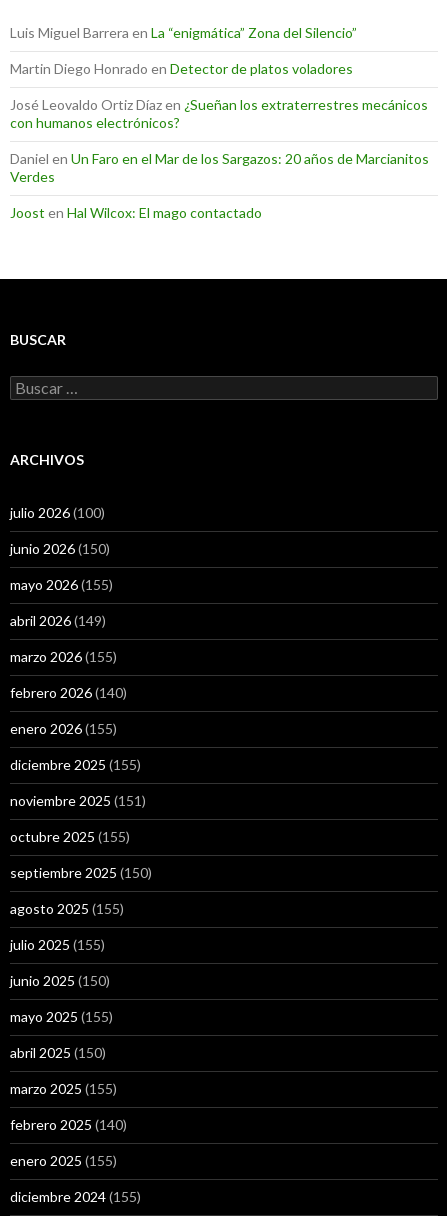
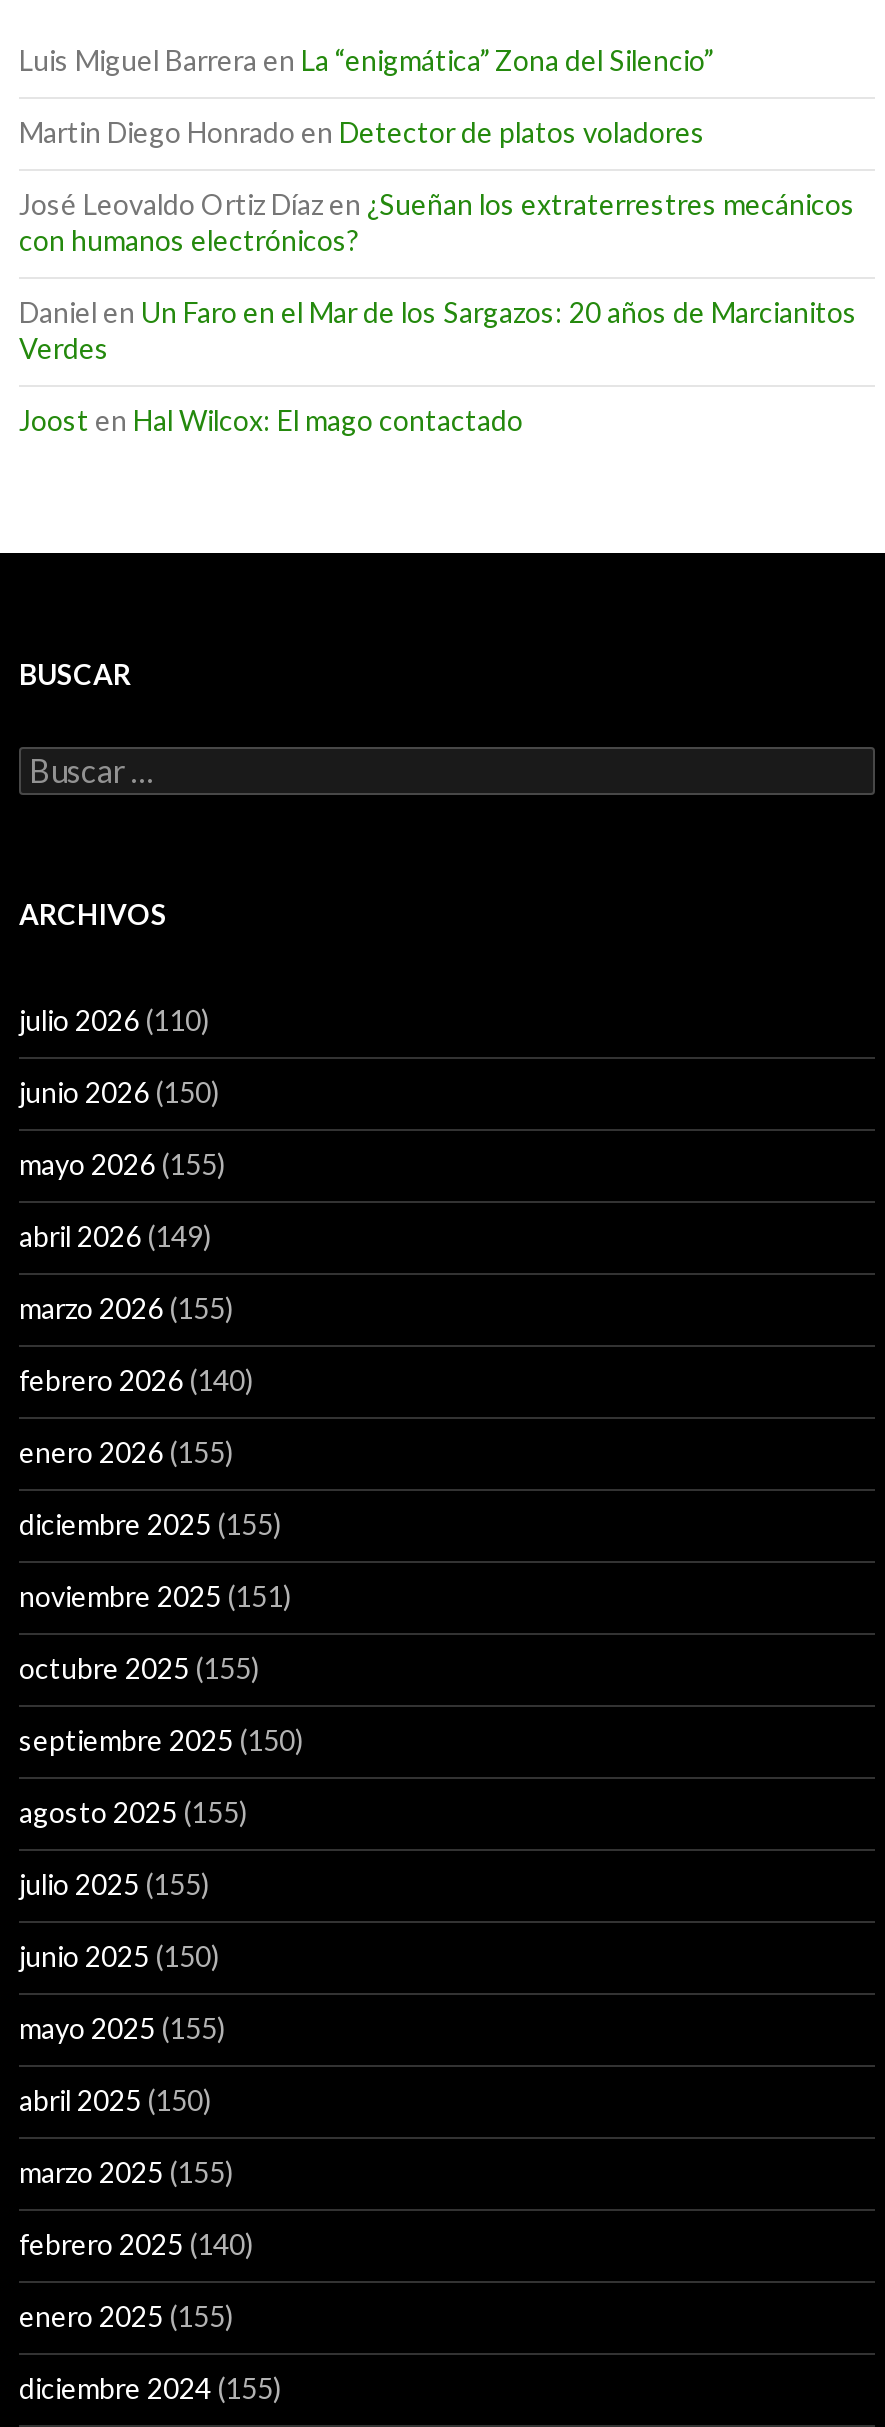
[10,504,105,521] julio 2026 (100) -> [19,1003,209,1037] julio 2026 (110)

